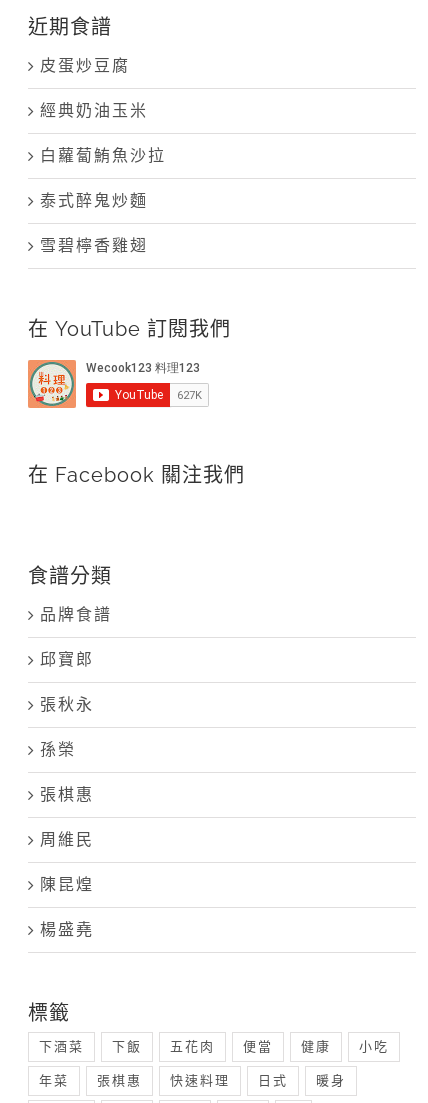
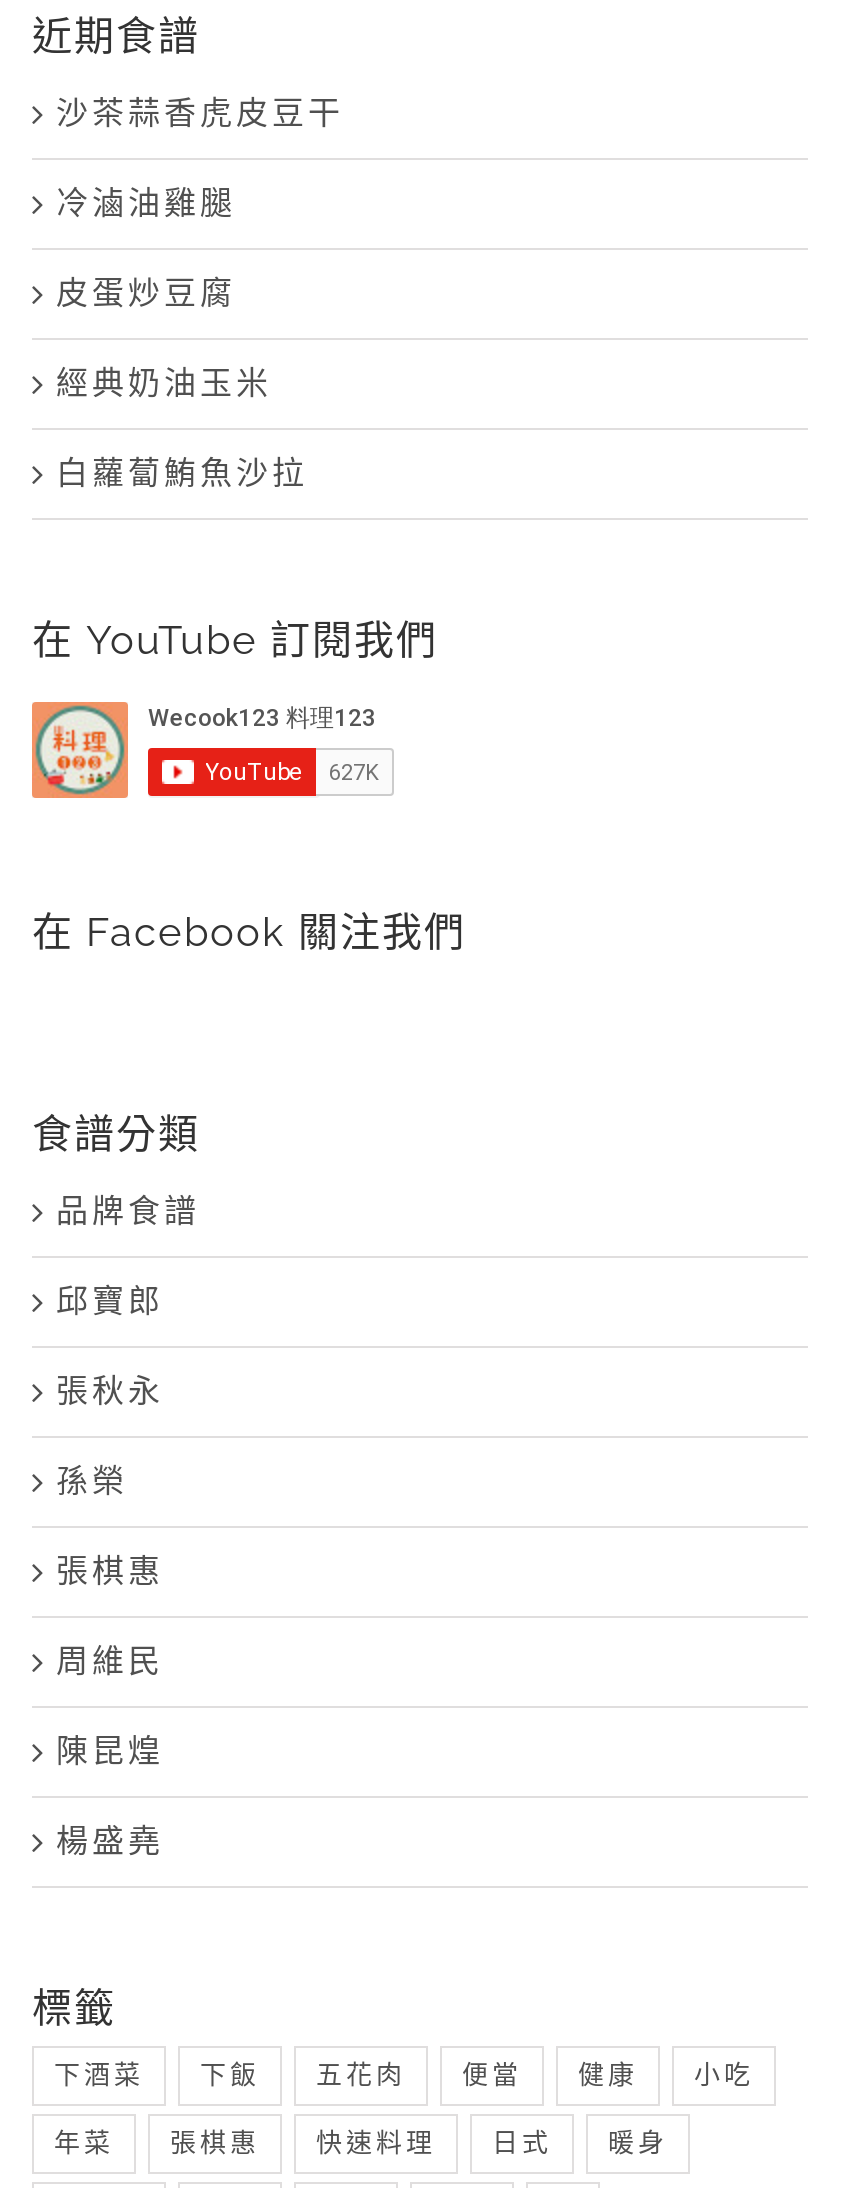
none -> [56,94,344,222] 沙茶蒜香虎皮豆干 | 冷滷油雞腿
moved [40,56,148,120] -> [56,274,272,402]: 皮蛋炒豆腐 | 經典奶油玉米
[40,191,148,255] 泰式醉鬼炒麵 | 雪碧檸香雞翅 -> none

